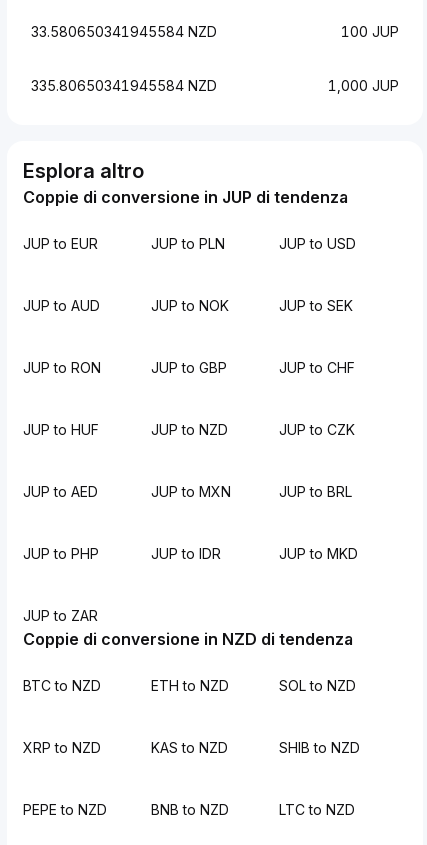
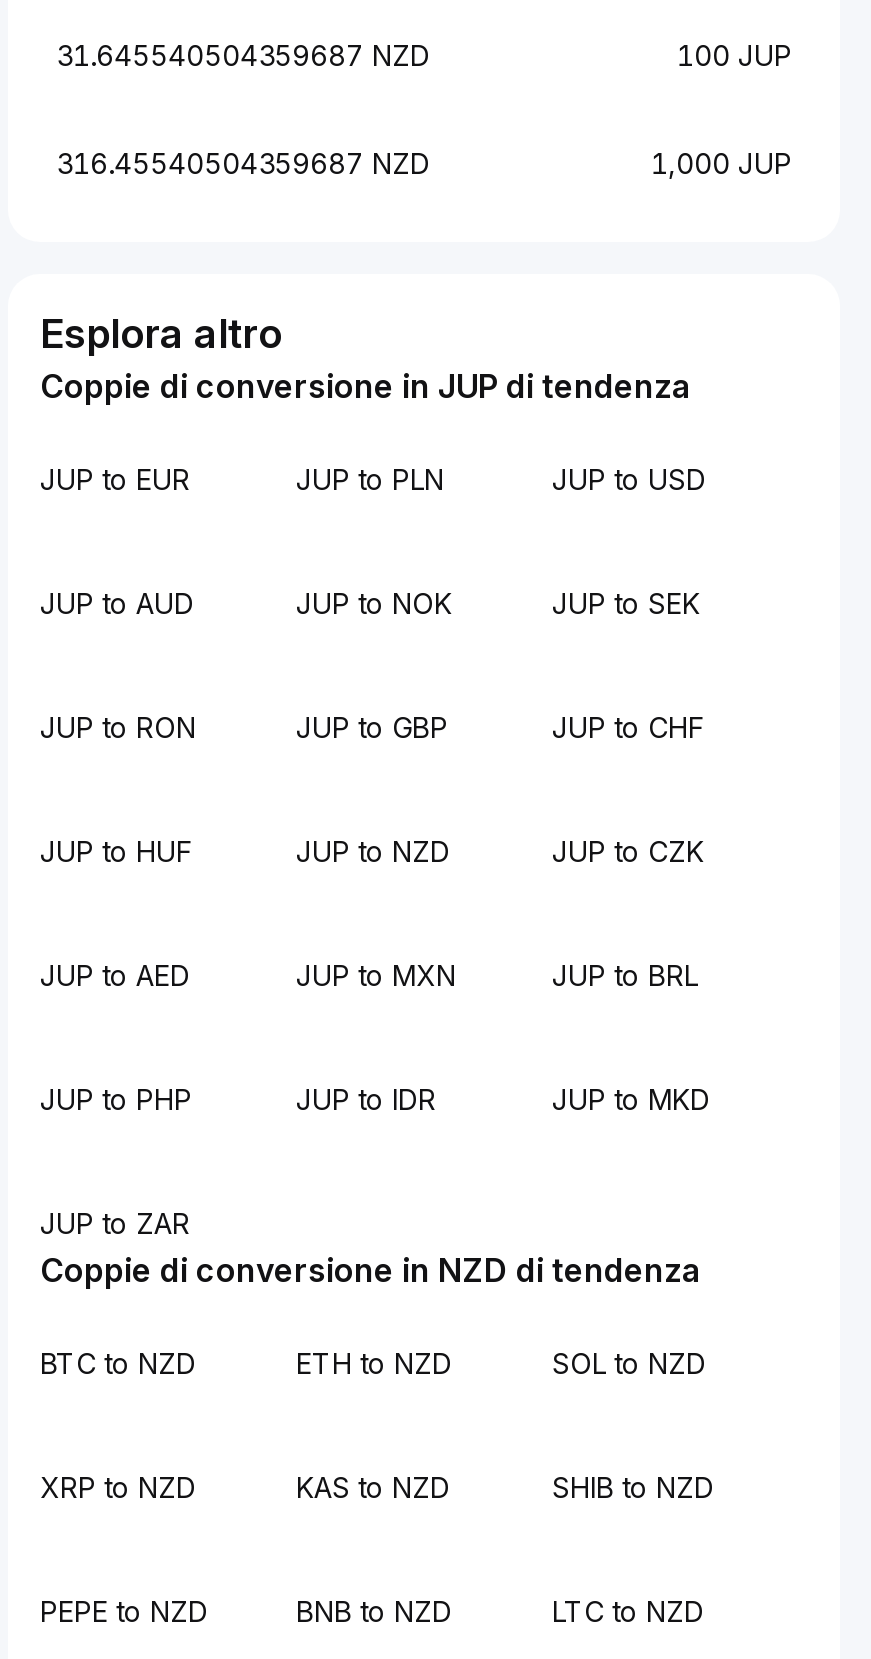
[31,23,217,40] 33.580650341945584 NZD -> [56,38,430,72] 31.645540504359687 NZD
[31,77,217,94] 335.80650341945584 NZD -> [56,146,430,180] 316.45540504359687 NZD

